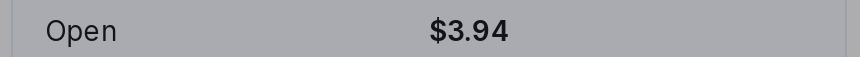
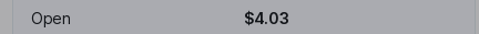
[429,14,510,48] $3.94 -> [244,9,289,28] $4.03

